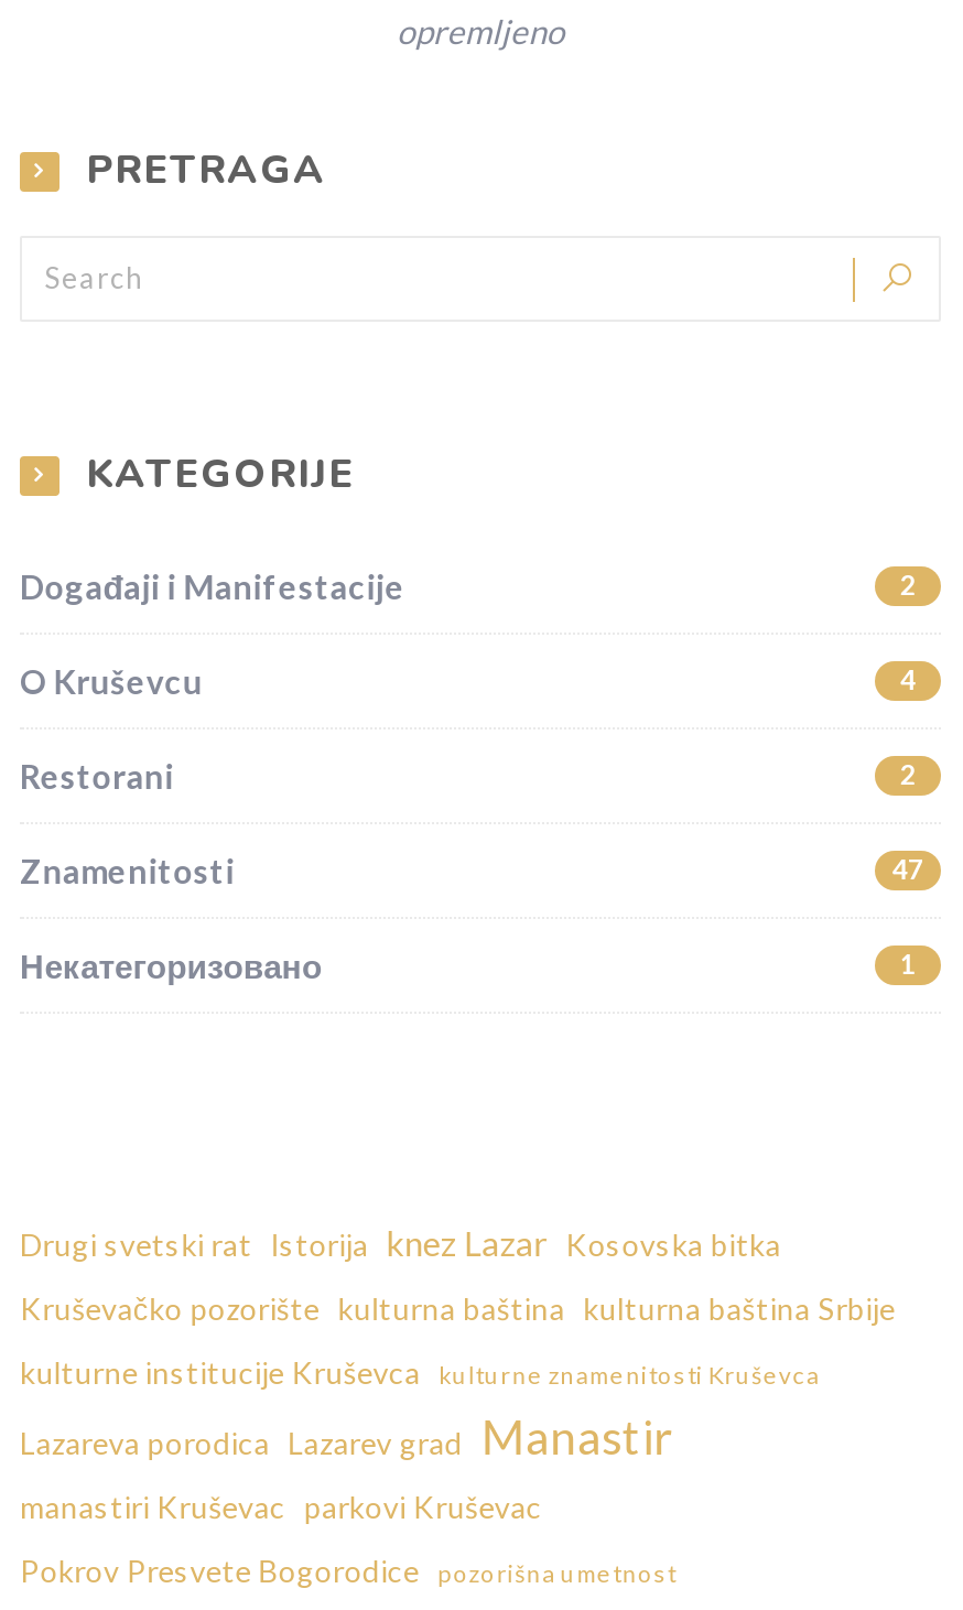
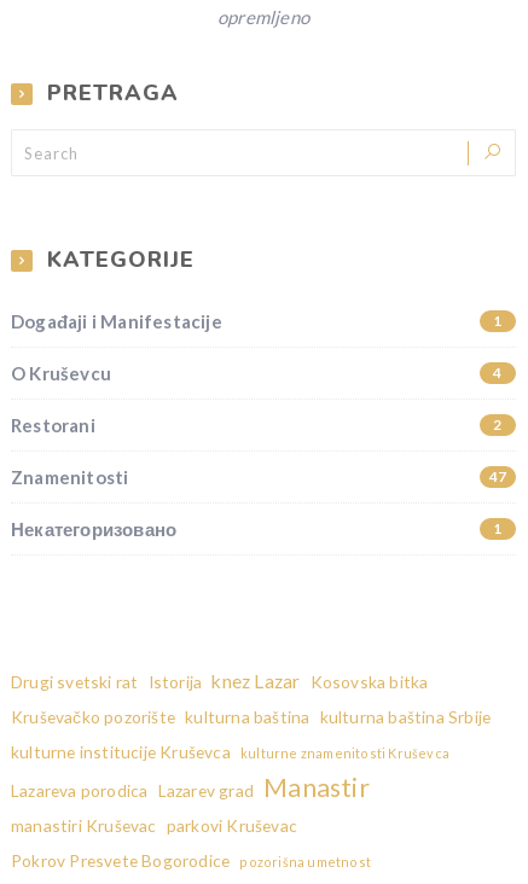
[900,568,916,601] 2 -> [493,312,502,330] 1

